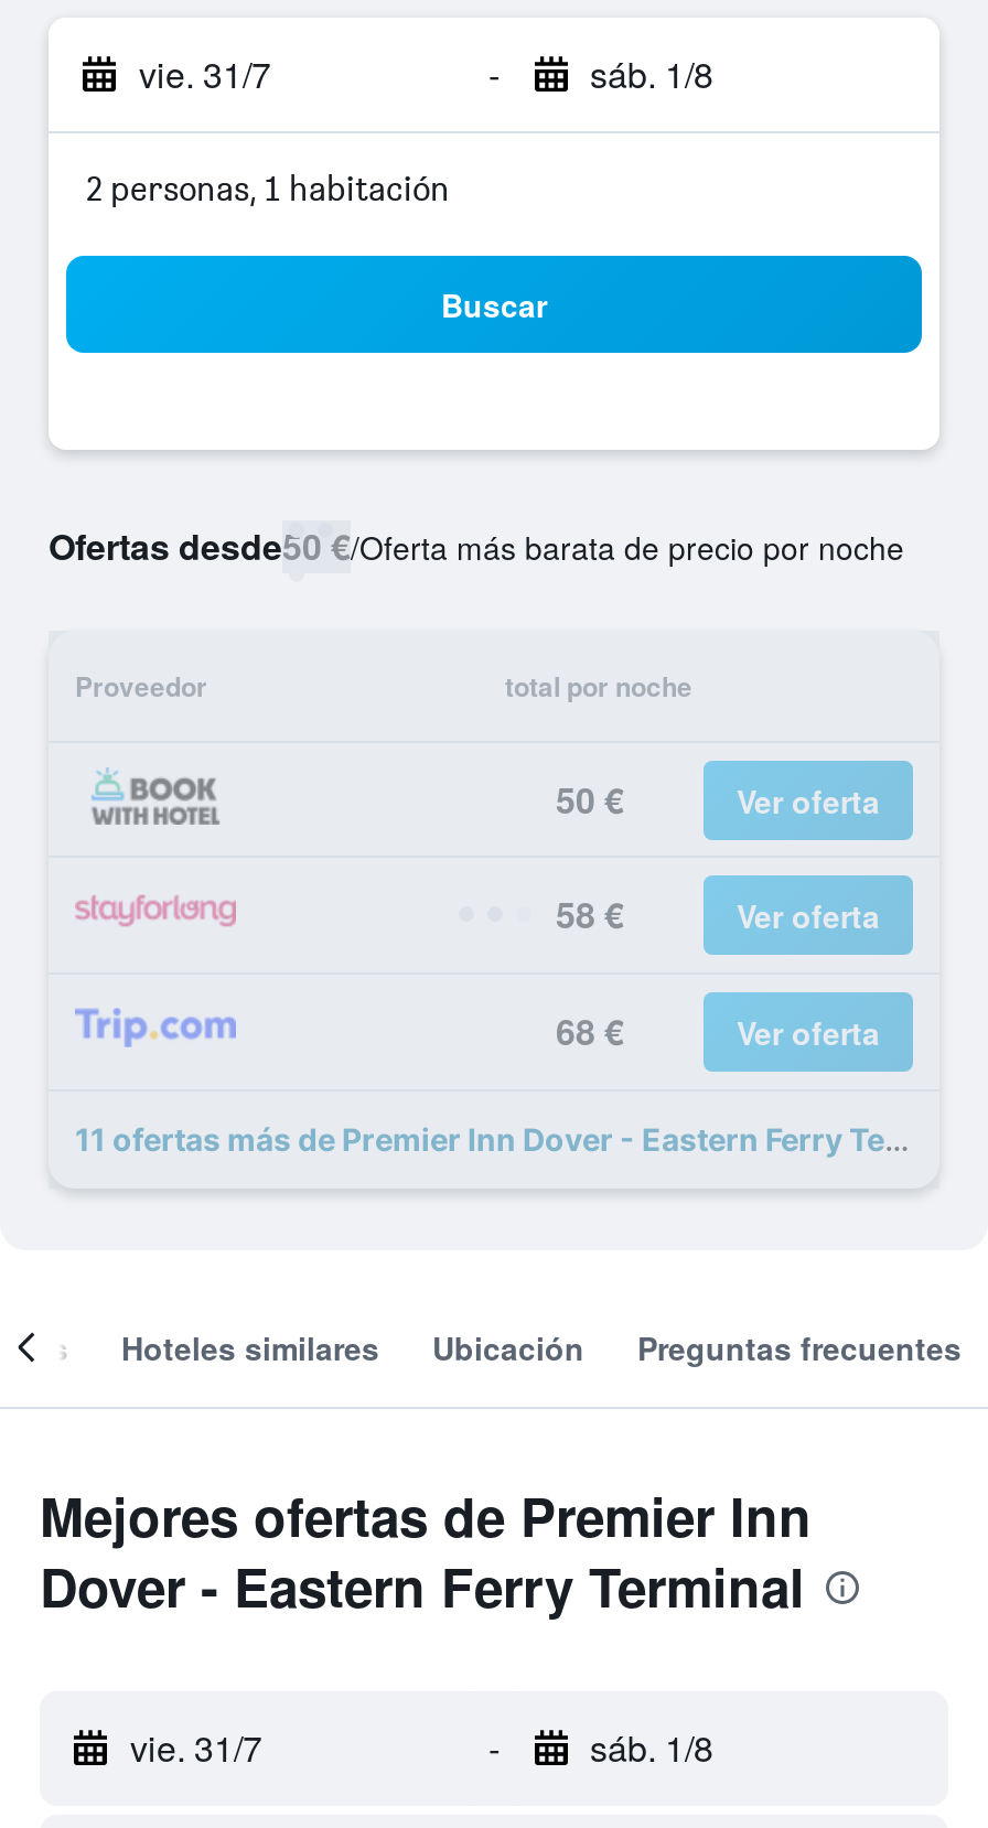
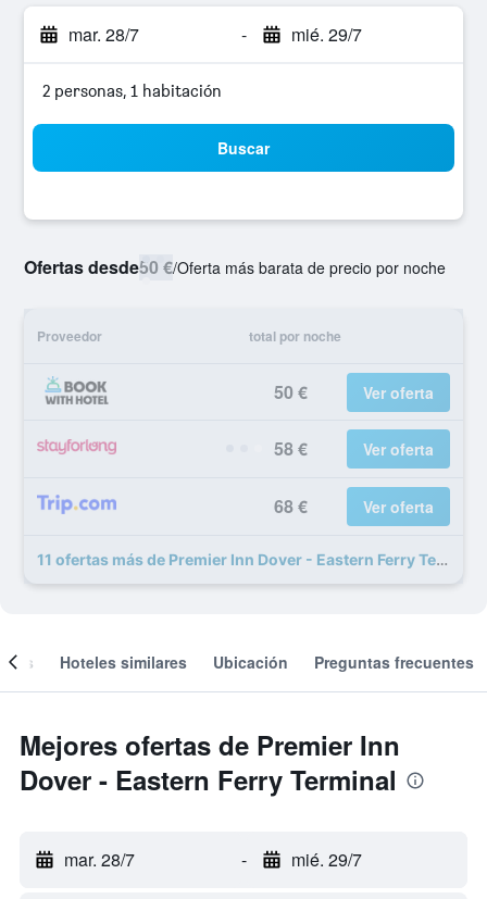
[139,49,271,99] vie. 31/7 -> [68,22,139,47] mar. 28/7
[590,49,713,99] sáb. 1/8 -> [291,22,361,47] mié. 29/7
[130,1722,262,1773] vie. 31/7 -> [64,847,135,872] mar. 28/7
[590,1722,713,1773] sáb. 1/8 -> [291,847,361,872] mié. 29/7

